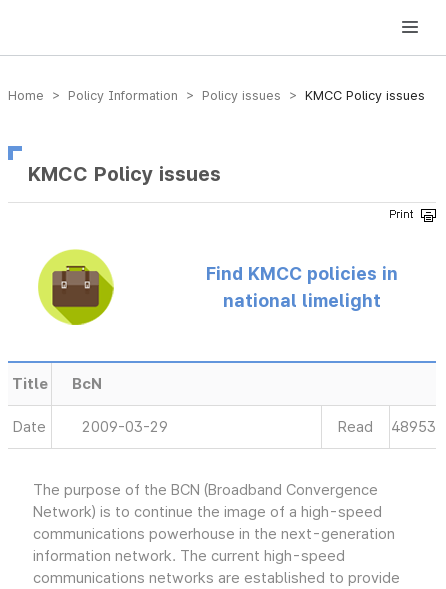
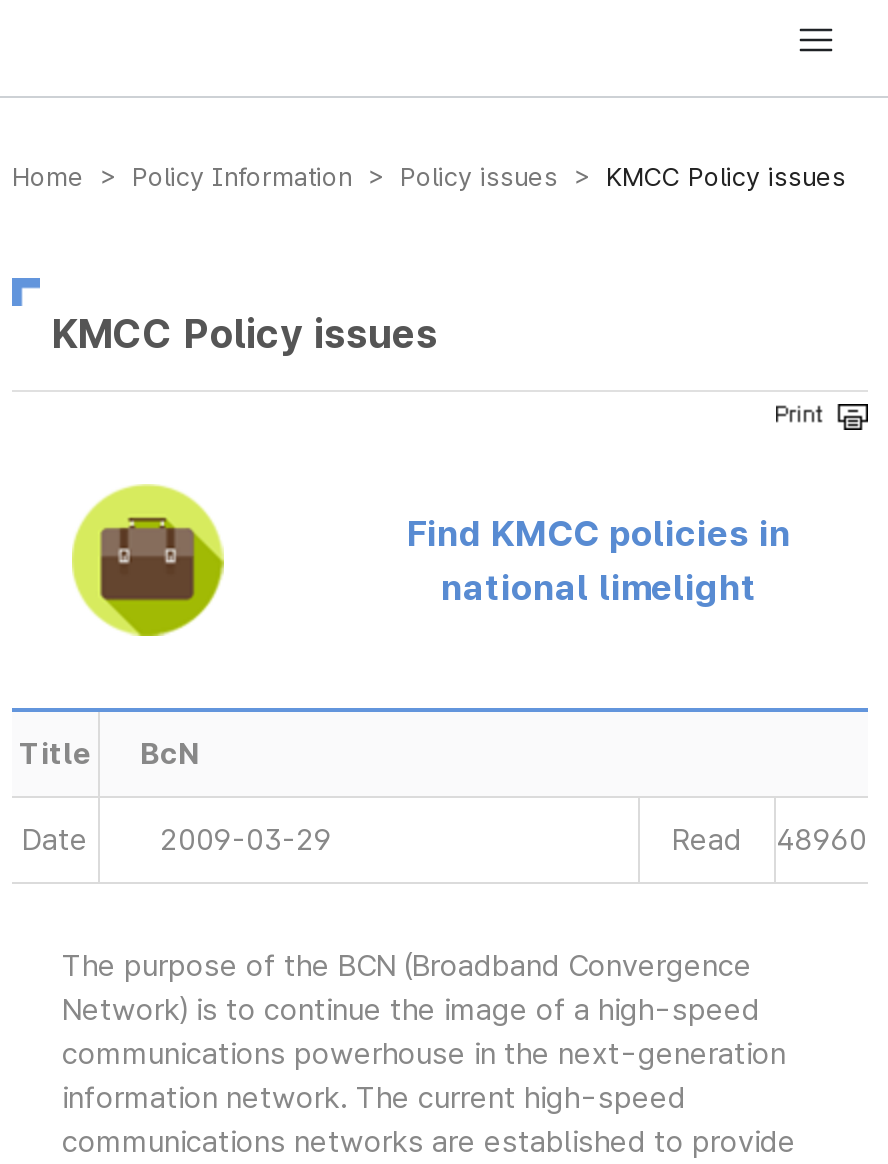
[338,418,435,436] Read 48953 -> [672,822,867,858] Read 48960

